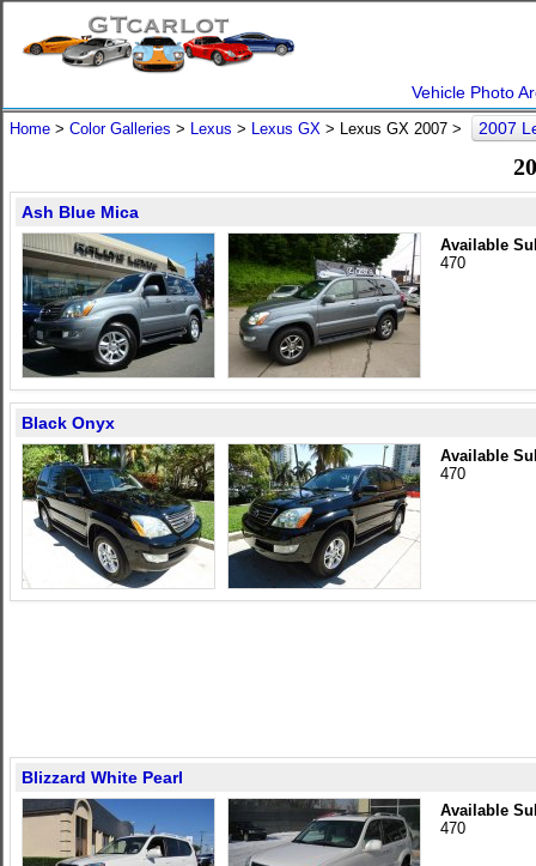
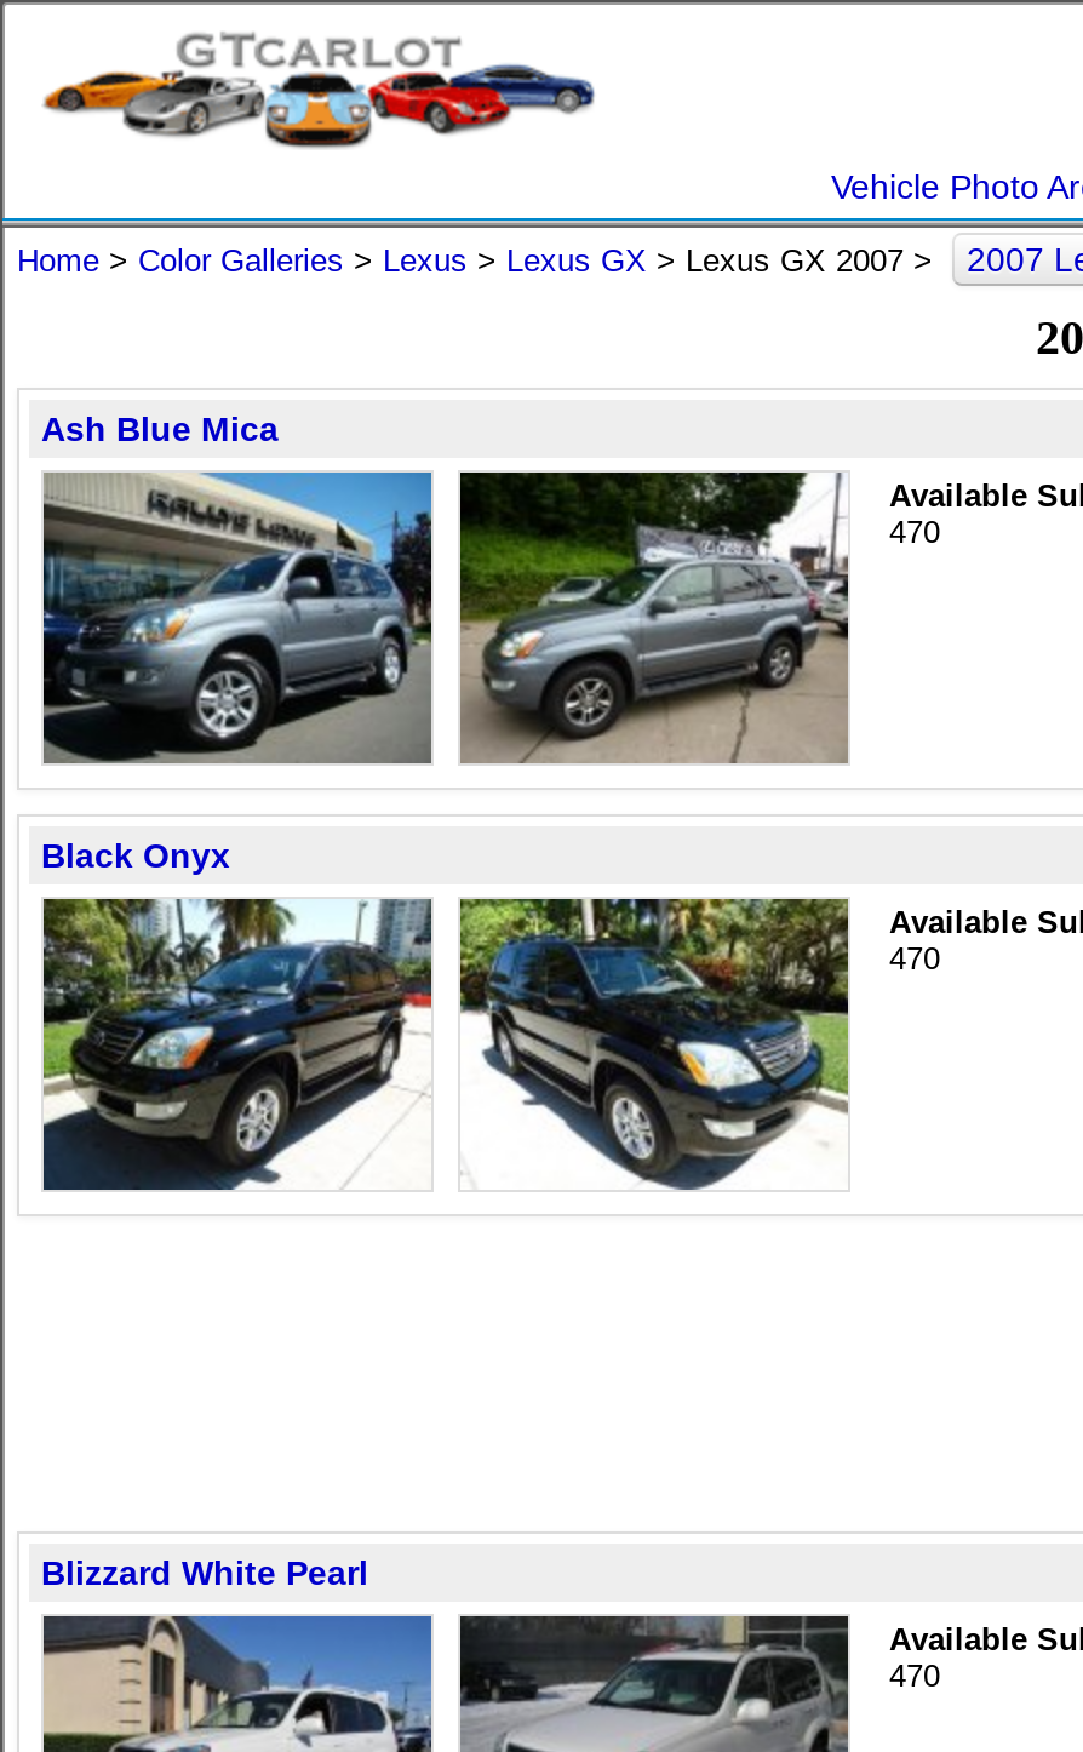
[22,443,215,589] [image] -> [41,897,434,1192] [image]
[227,443,421,589] [image] -> [458,897,850,1192] [image]

